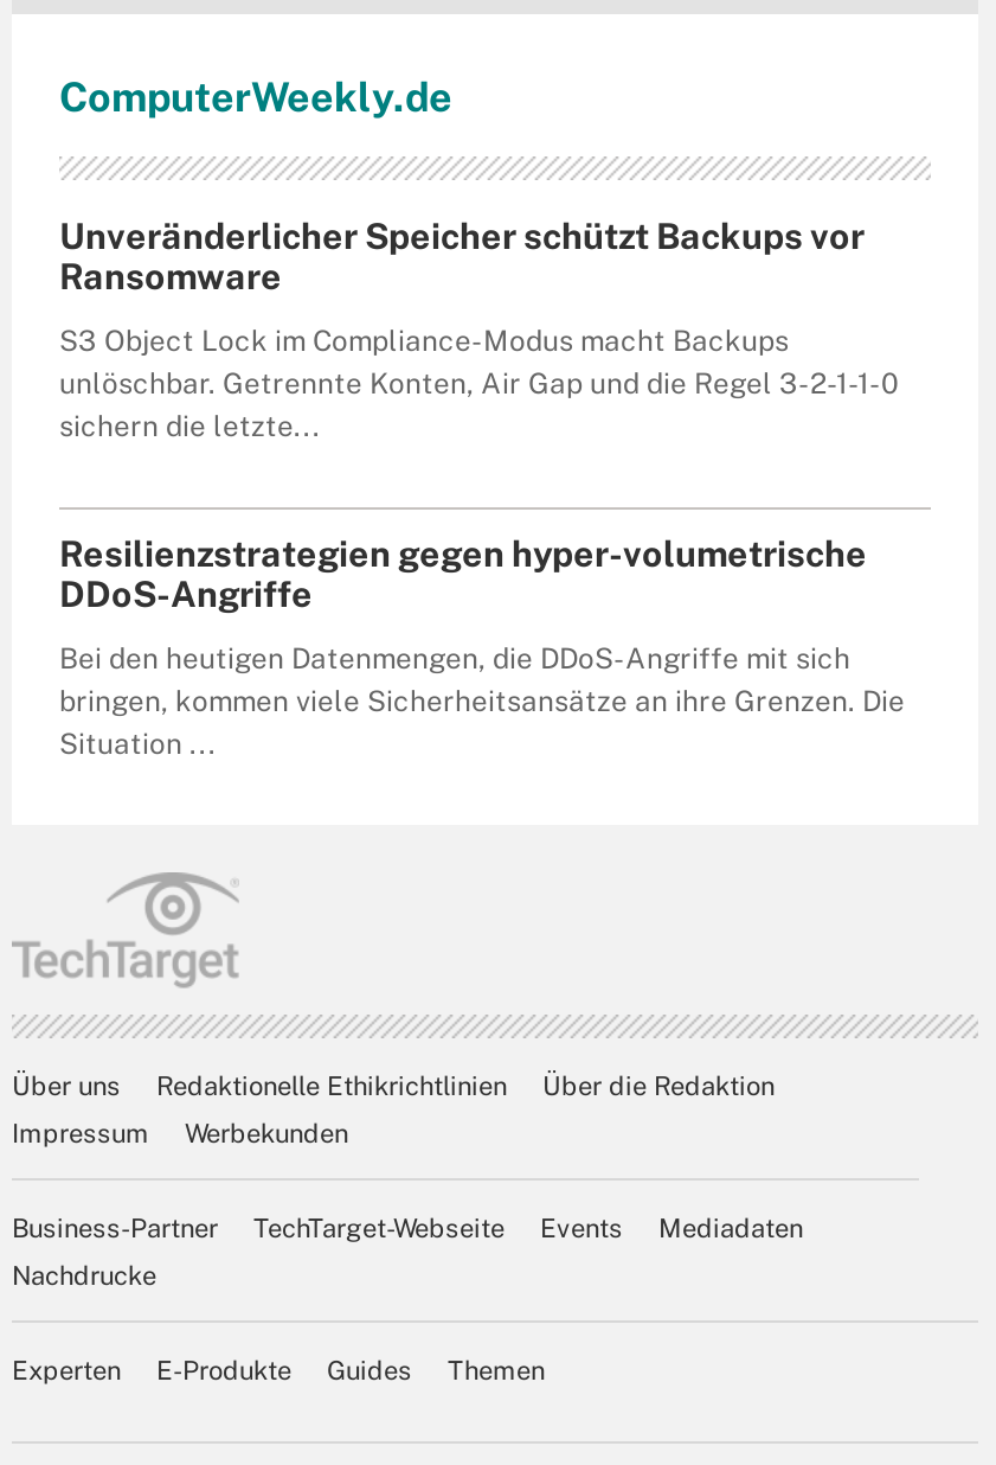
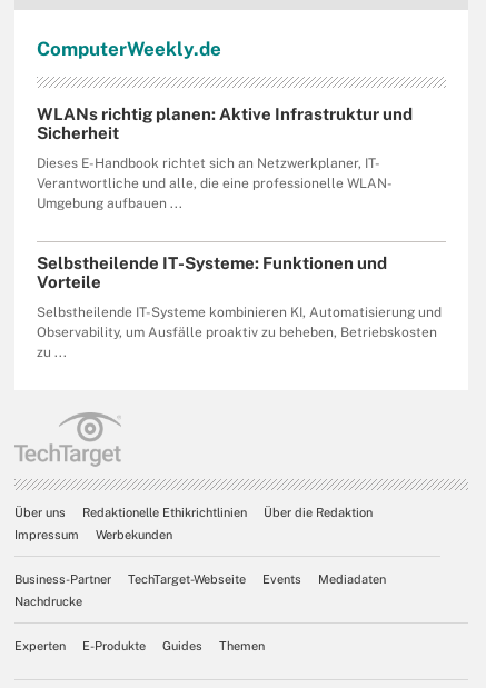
[59,215,865,296] Unveränderlicher Speicher schützt Backups vor | Ransomware -> [37,104,413,142] WLANs richtig planen: Aktive Infrastruktur und | Sicherheit
[59,324,898,443] S3 Object Lock im Compliance-Modus macht Backups | unlöschbar. Getrennte Konten, Air Gap und die Regel 3-2-1-1-0 | sichern die letzte... -> [37,155,393,211] Dieses E-Handbook richtet sich an Netzwerkplaner, IT- | Verantwortliche und alle, die eine professionelle WLAN- | Umgebung aufbauen ...
[59,533,867,613] Resilienzstrategien gegen hyper-volumetrische | DDoS-Angriffe -> [37,253,387,291] Selbstheilende IT-Systeme: Funktionen und | Vorteile
[59,642,905,760] Bei den heutigen Datenmengen, die DDoS-Angriffe mit sich | bringen, kommen viele Sicherheitsansätze an ihre Grenzen. Die | Situation ... -> [37,304,442,360] Selbstheilende IT-Systeme kombinieren KI, Automatisierung und | Observability, um Ausfälle proaktiv zu beheben, Betriebskosten | zu ...

